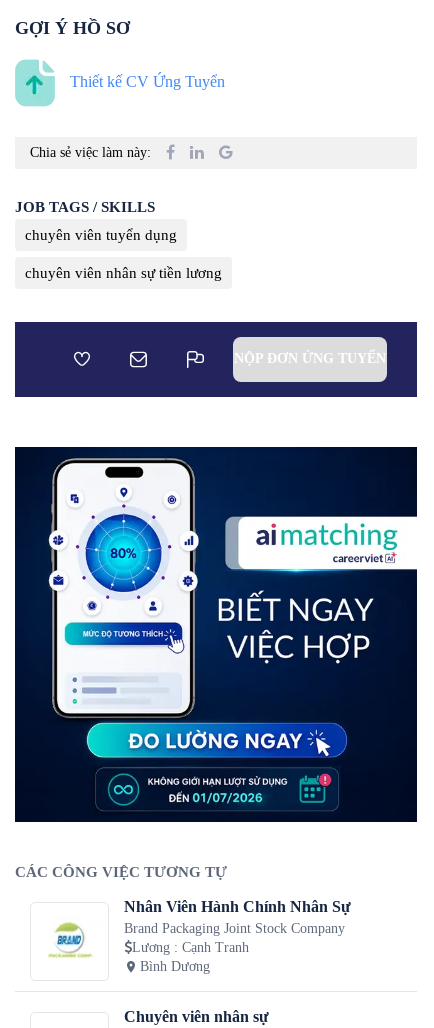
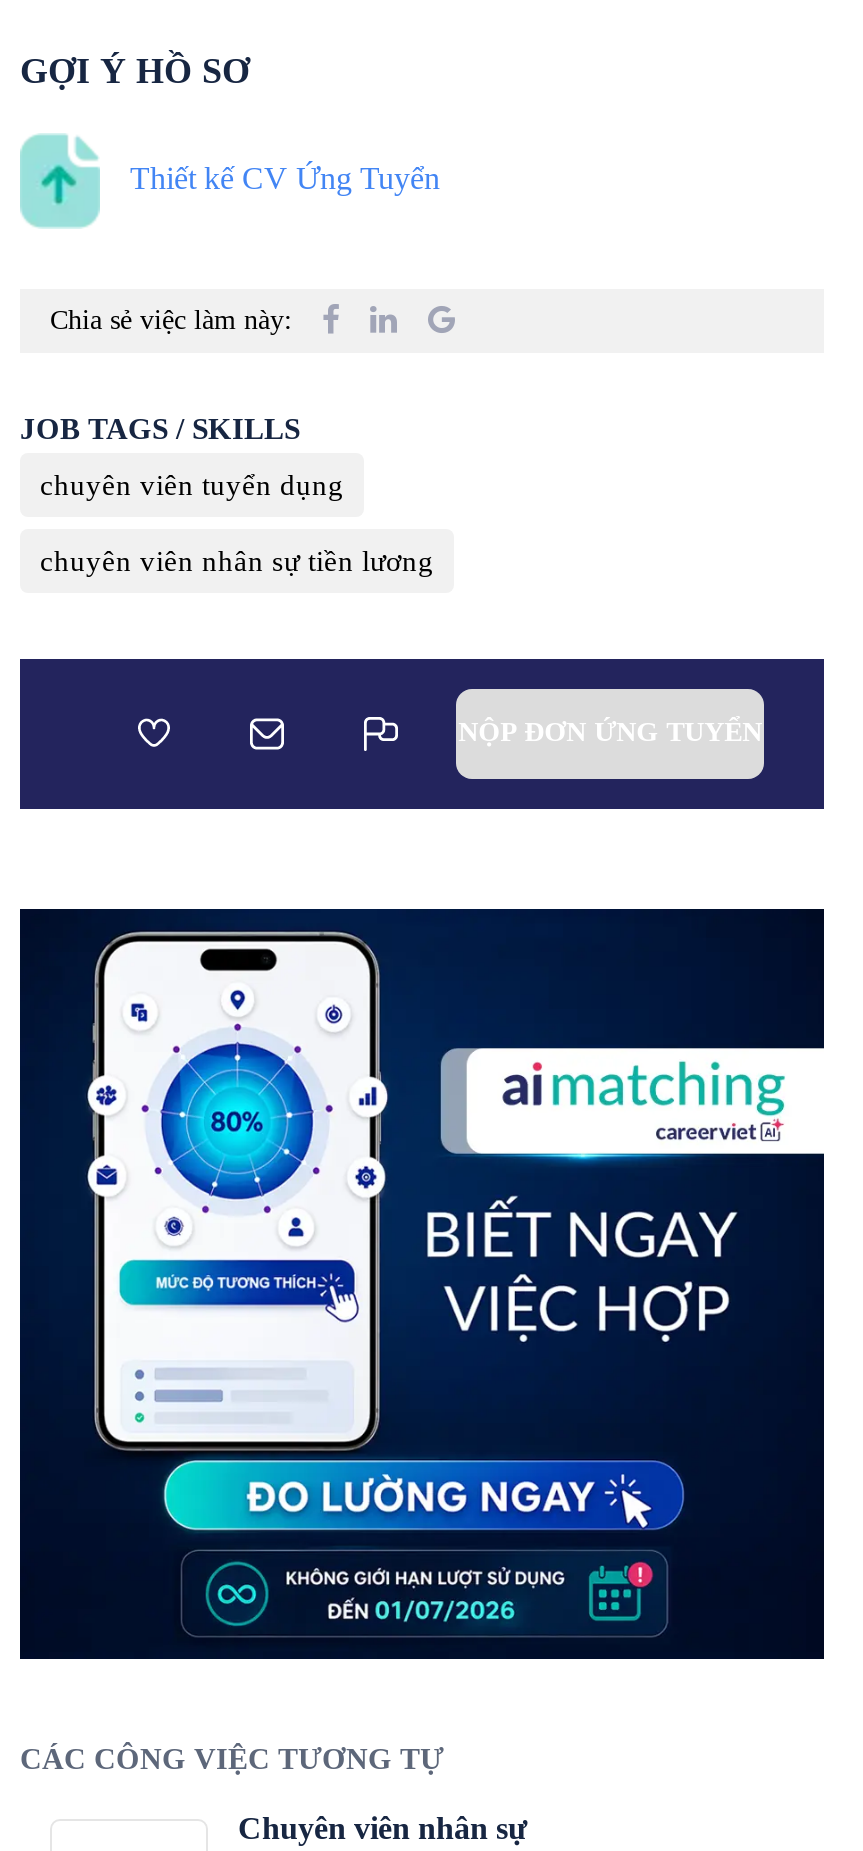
[48,898,351,974] [image] | Nhân Viên Hành Chính Nhân Sự | Brand Packaging Joint Stock Company | Lương: Cạnh Tranh | Bình Dương -> none

